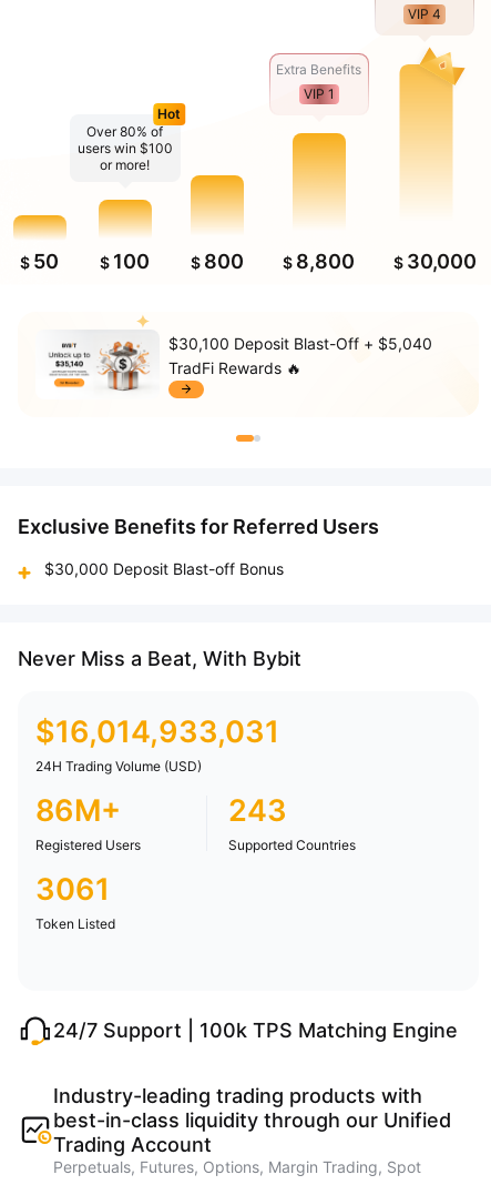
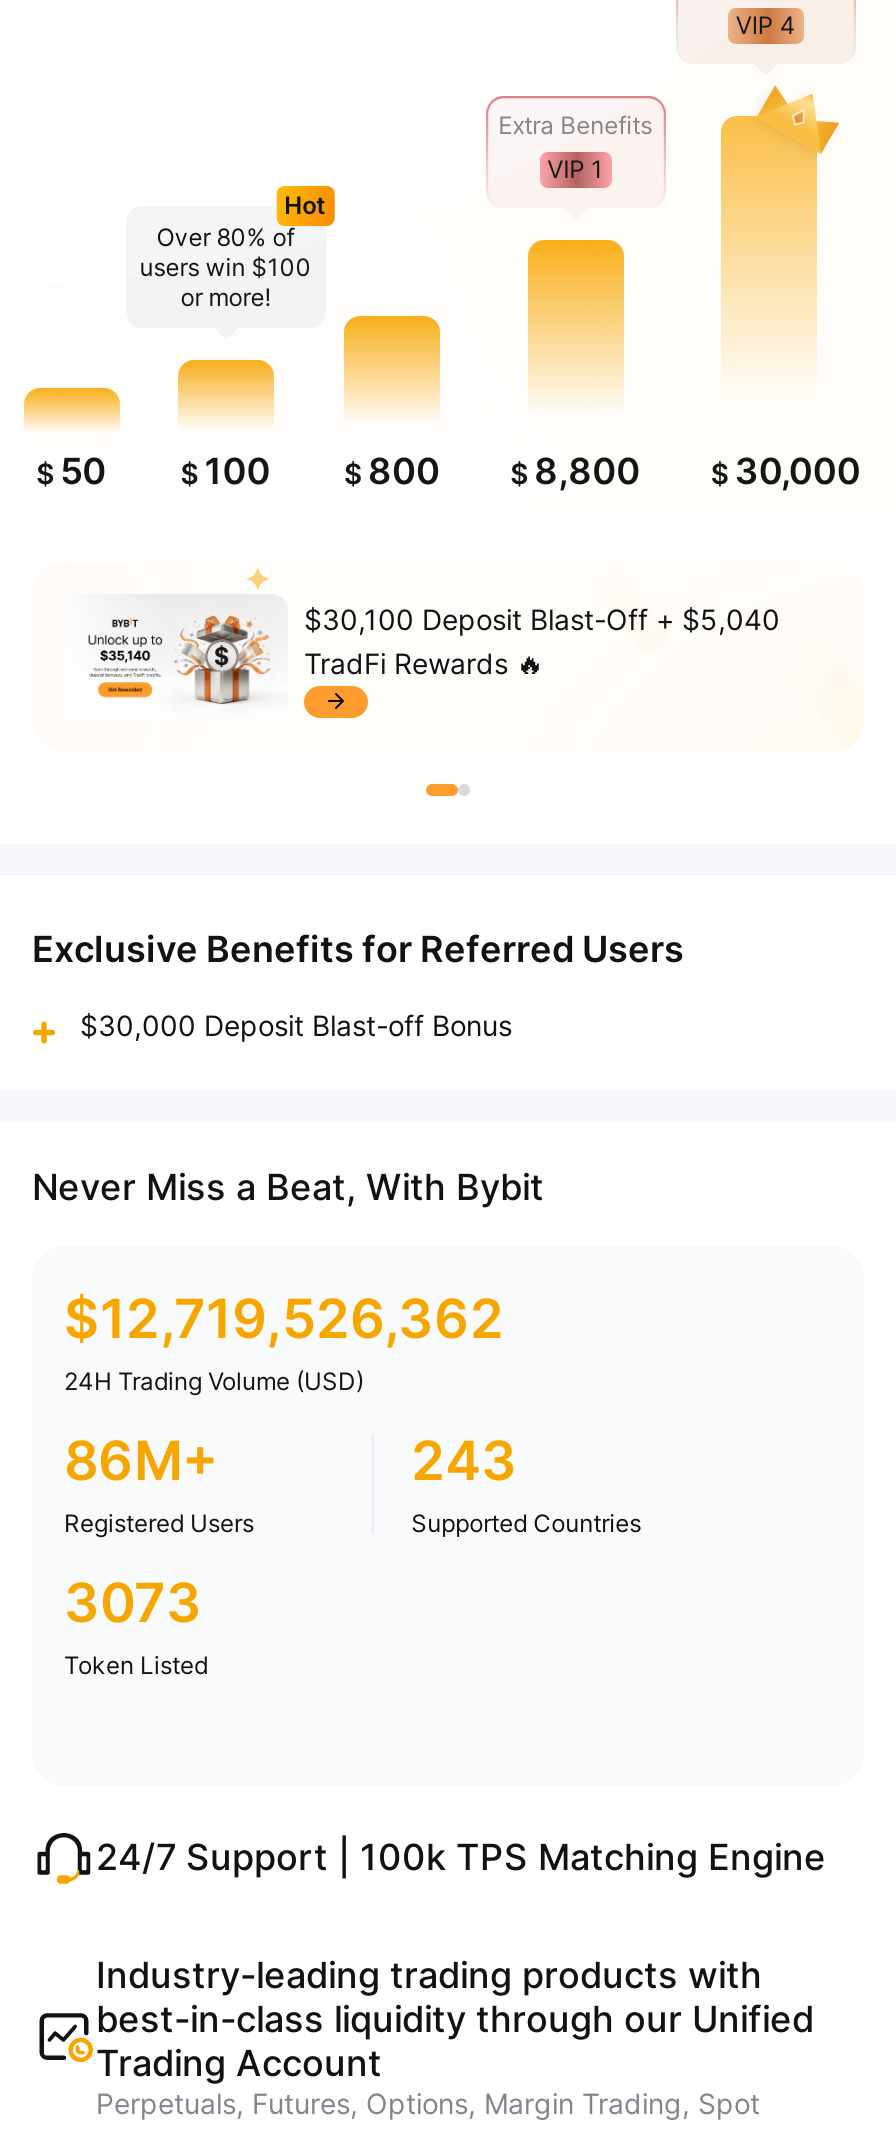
[35,713,279,750] $16,014,933,031 -> [64,1286,504,1352] $12,719,526,362
[35,871,110,908] 3061 -> [64,1570,202,1636] 3073

